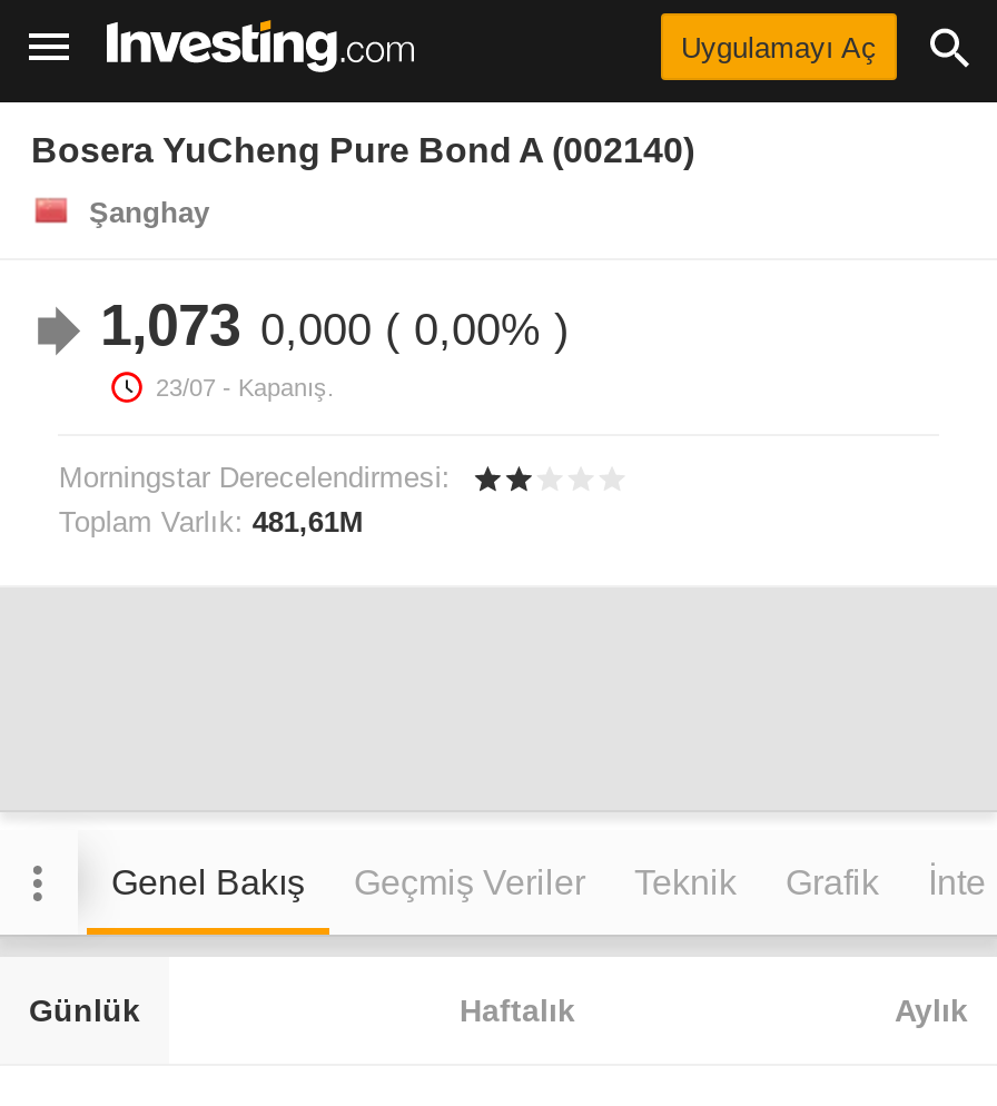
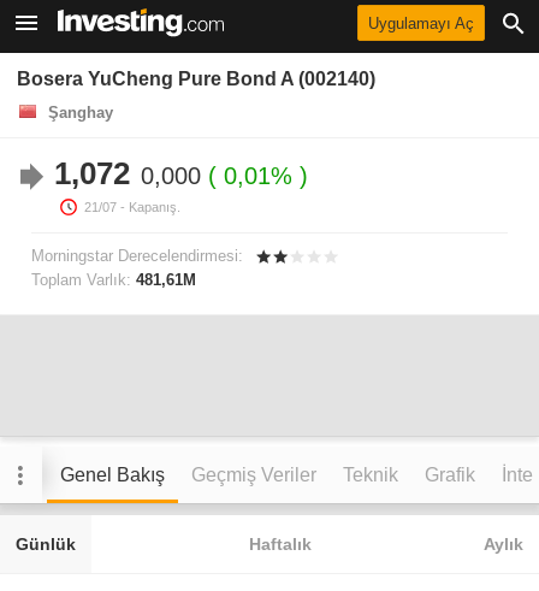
[100,292,554,358] 1,073 0,000 0,00% -> [54,155,300,191] 1,072 0,000 0,01%
[156,374,334,401] 23/07 - Kapanış. -> [84,200,180,214] 21/07 - Kapanış.

